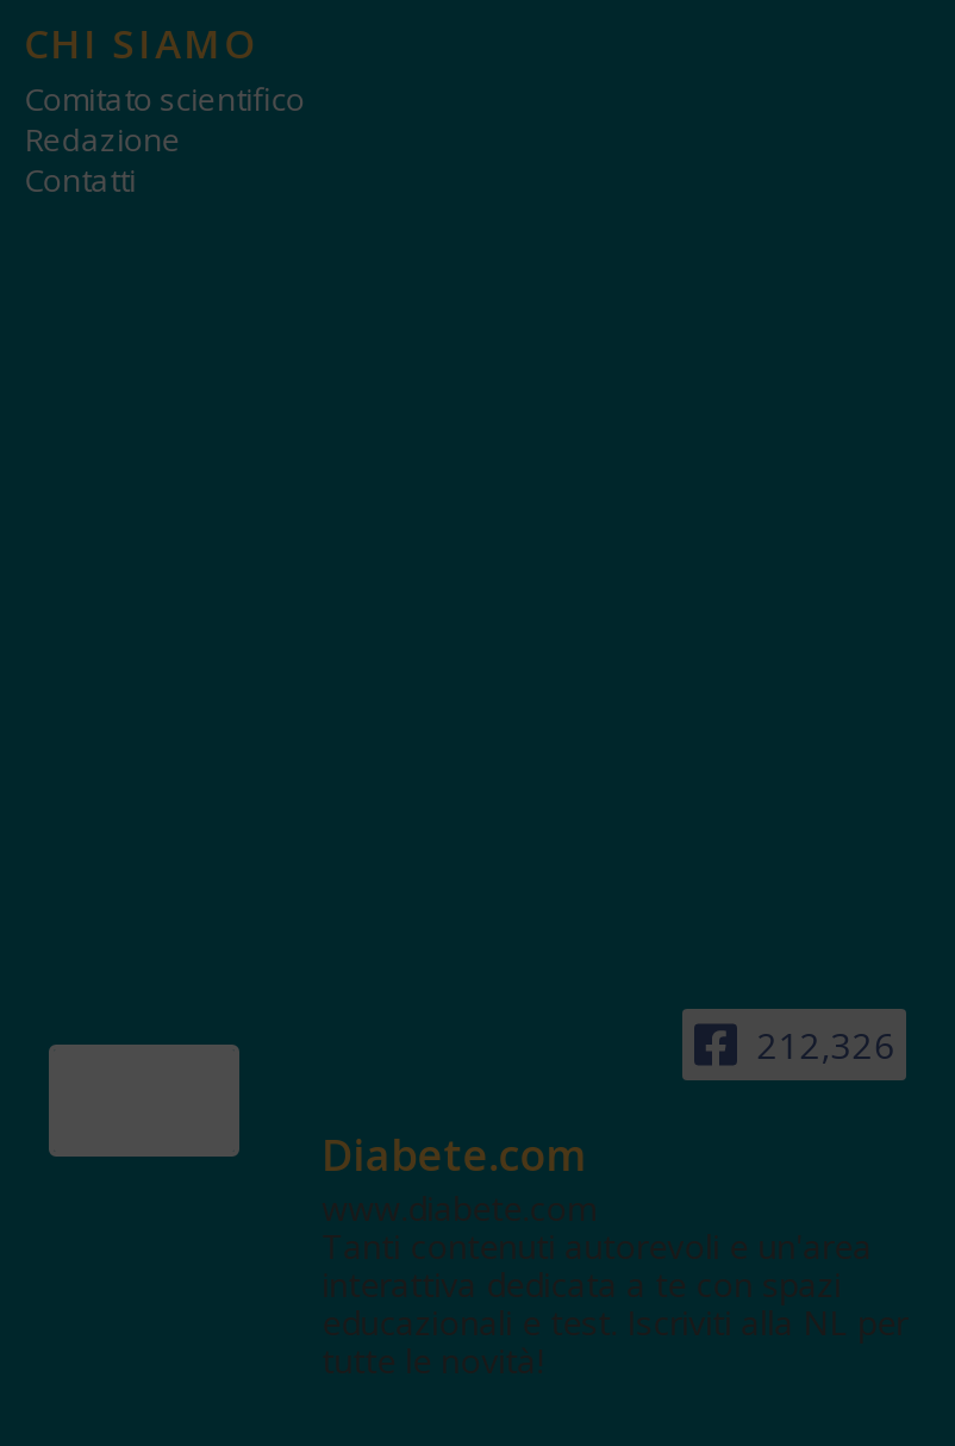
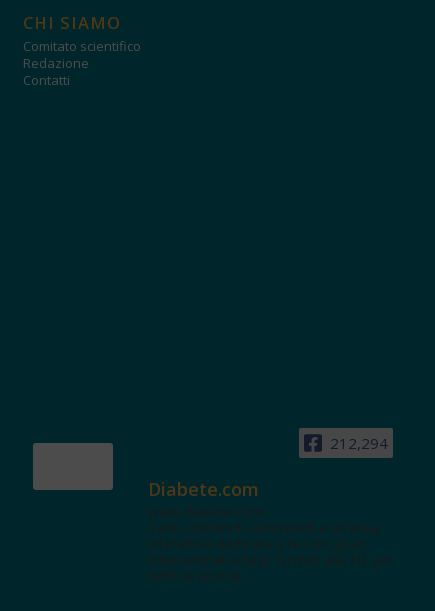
[757,1020,895,1067] 212,326 -> [330,433,388,453] 212,294

